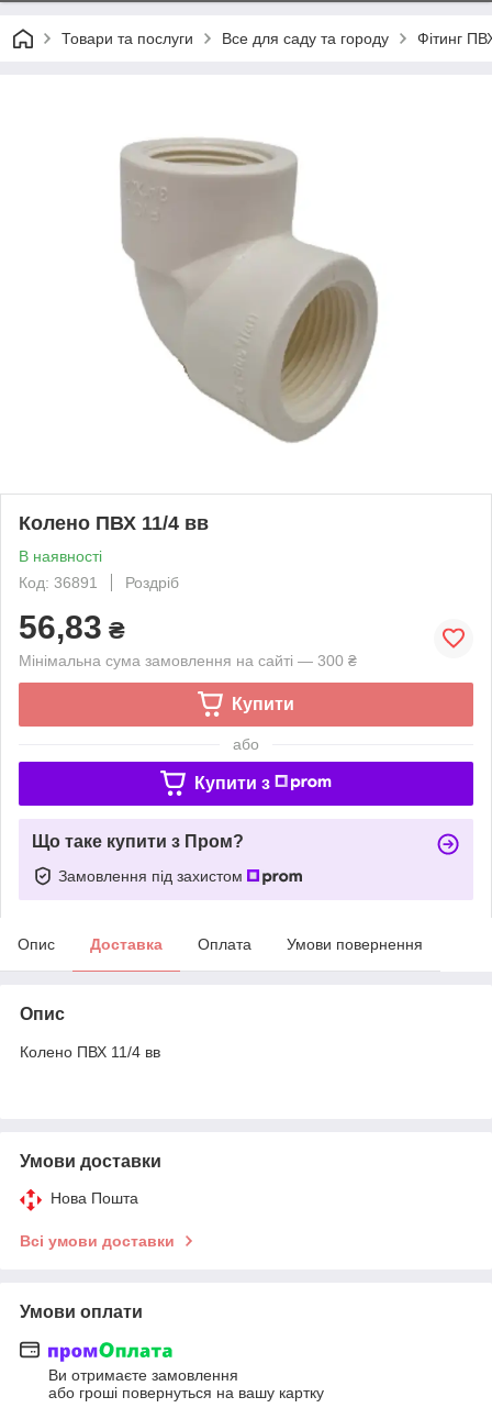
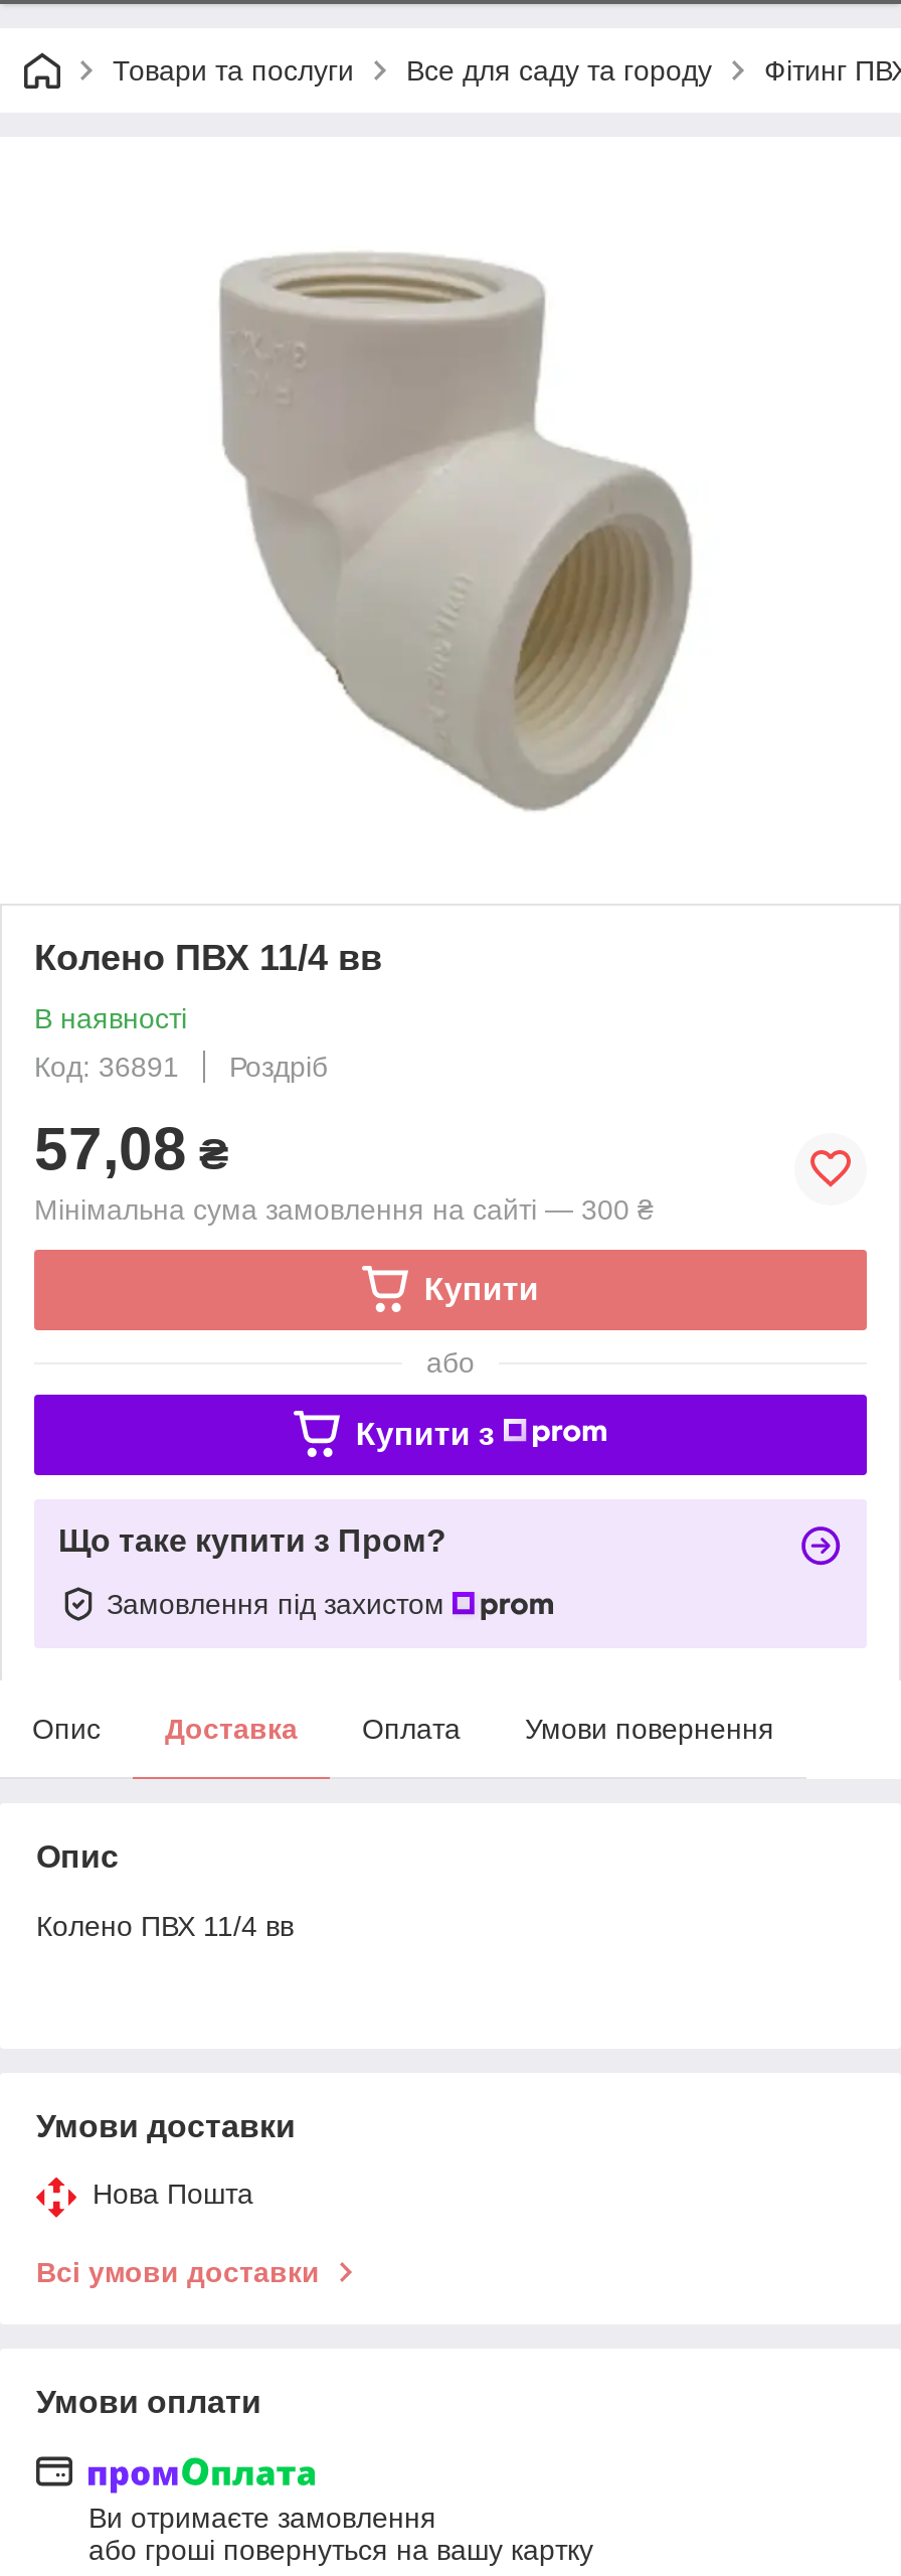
[19,609,125,645] 56,83 ₴ -> [34,1115,229,1181] 57,08 ₴

